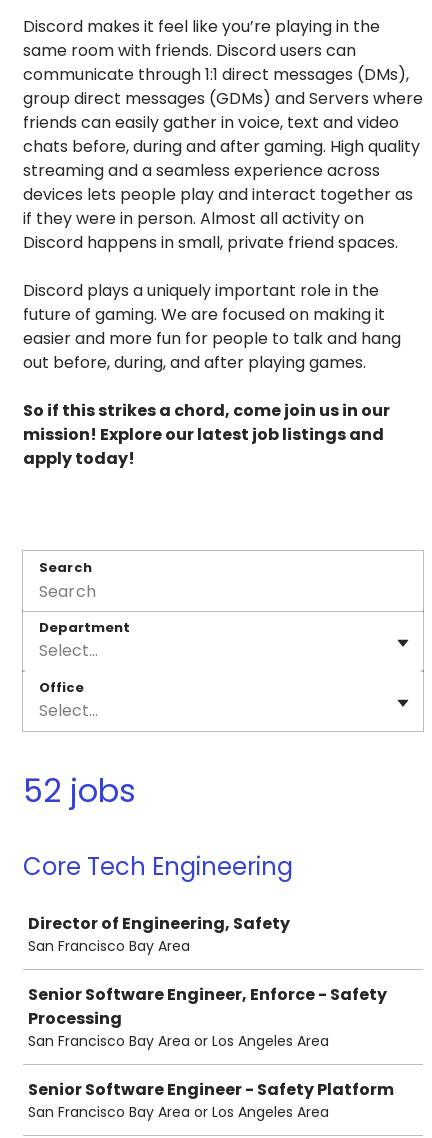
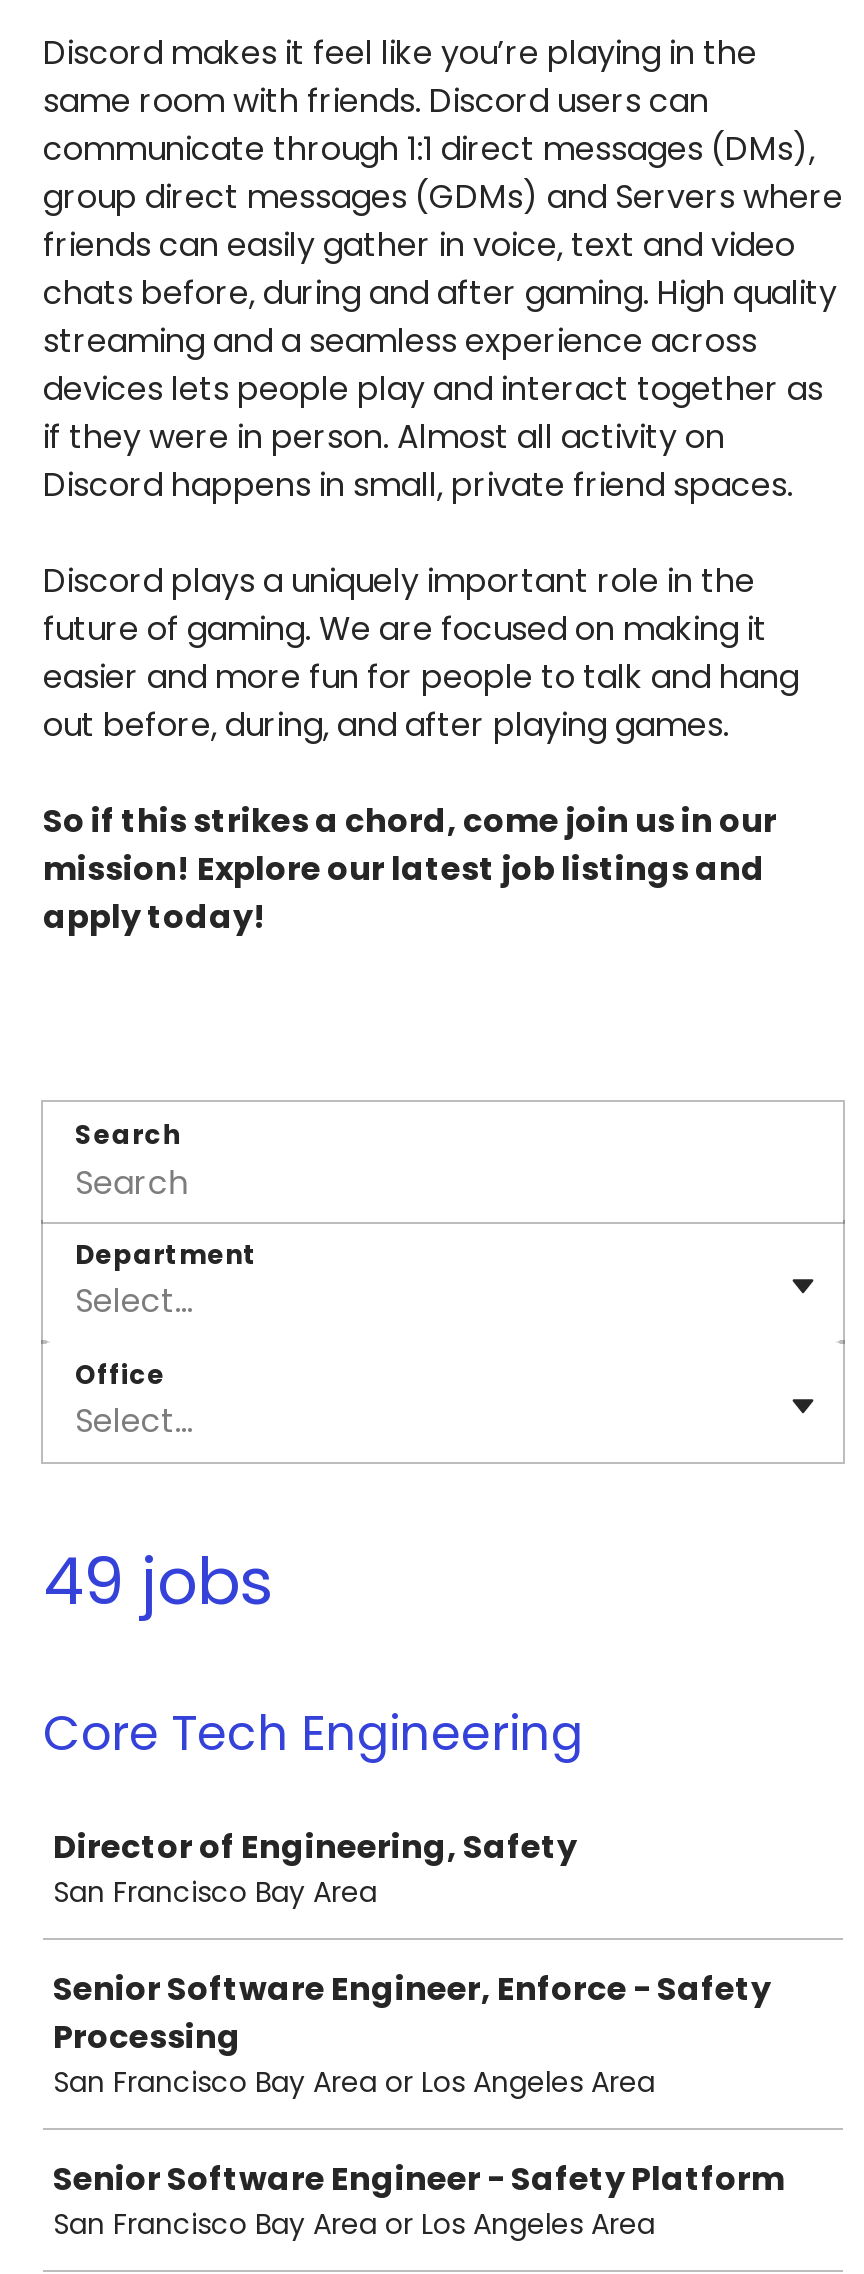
[23,768,136,813] 52 jobs -> [43,1536,273,1626] 49 jobs

